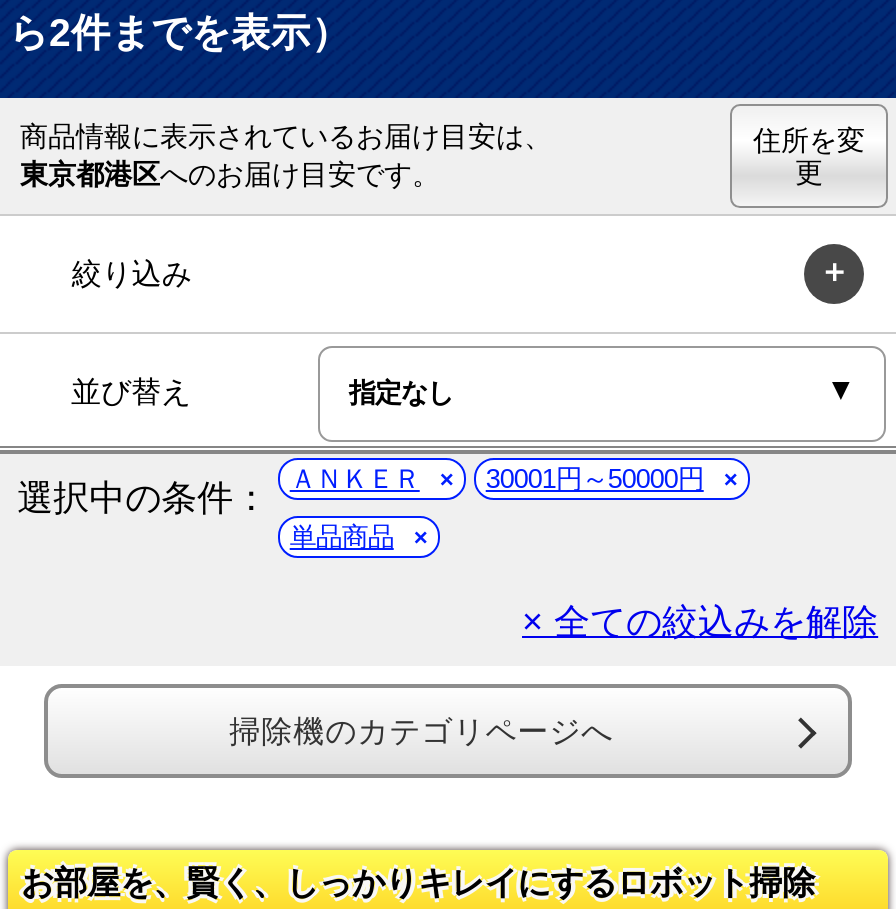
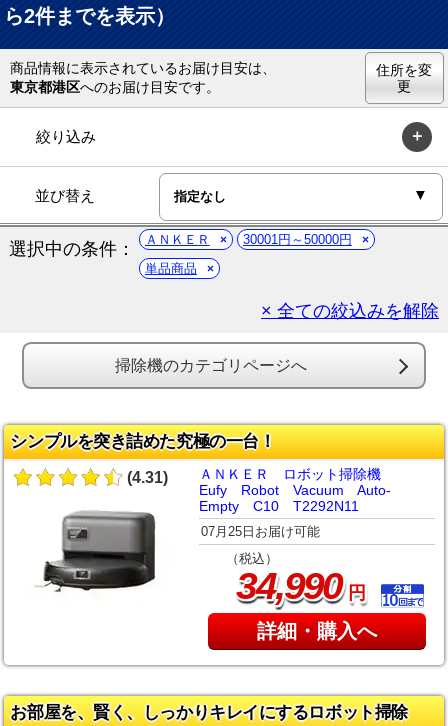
none -> [4,432,444,667] [image] | シンプルを突き詰めた究極の一台！ | (4.31) | ＡＮＫＥＲ ロボット掃除機 | Eufy Robot Vacuum Auto- | Empty C10 T2292N11 | 07月25日お届け可能 | （税込） | 34,990 | 円 | 詳細・購入へ

